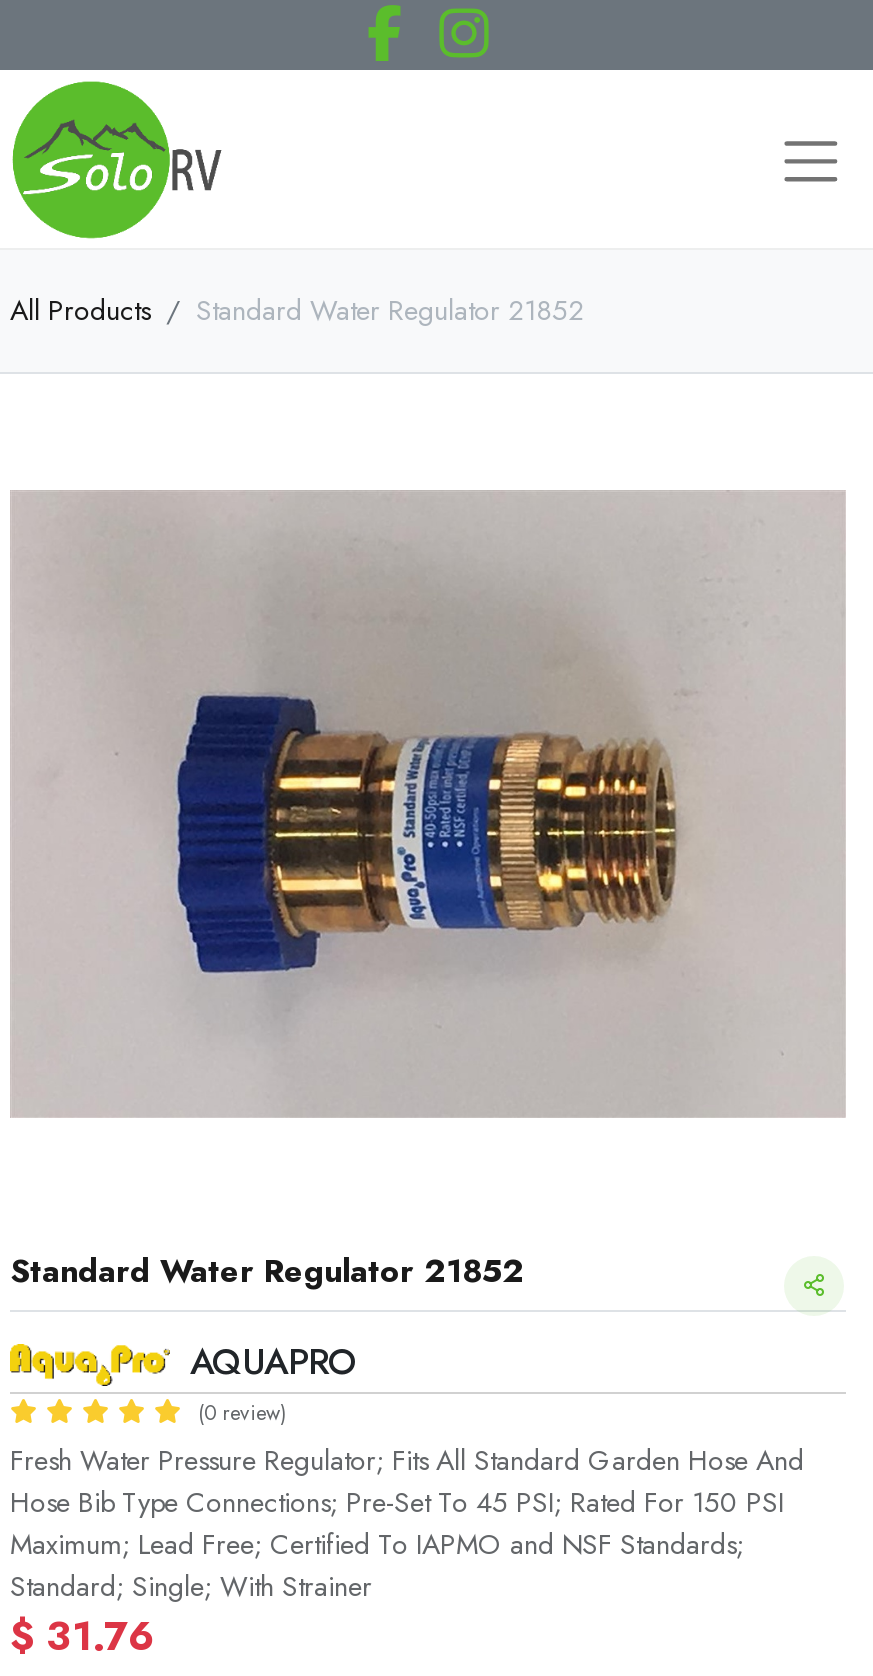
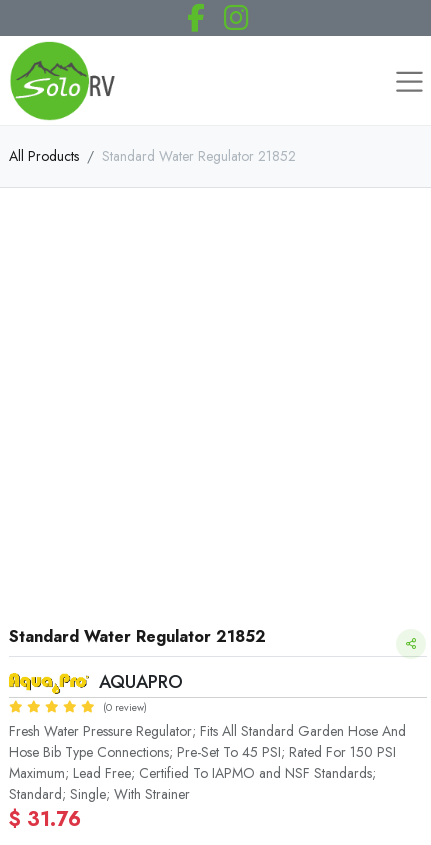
[10,490,846,1118] [image] -> none

